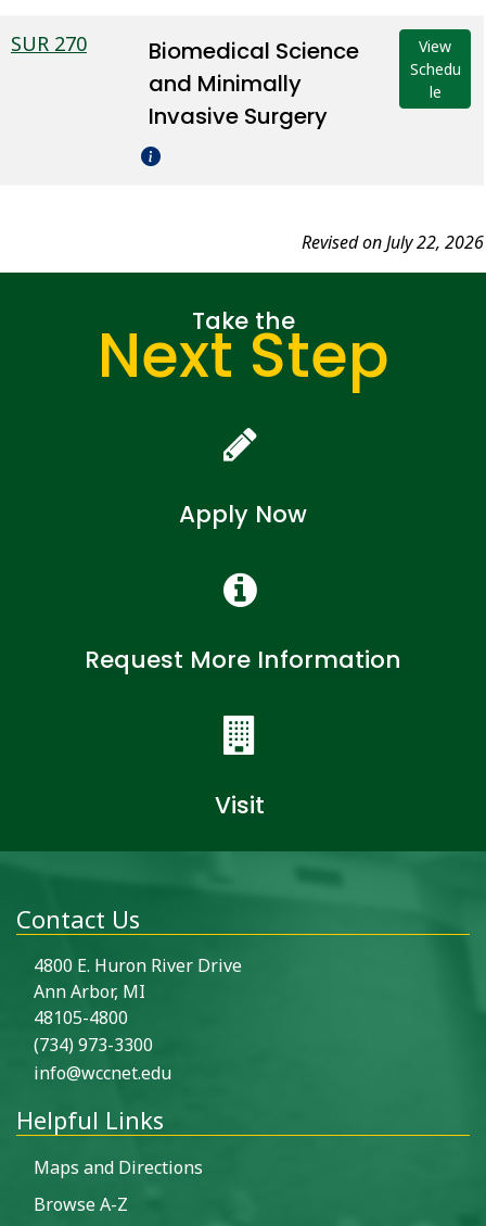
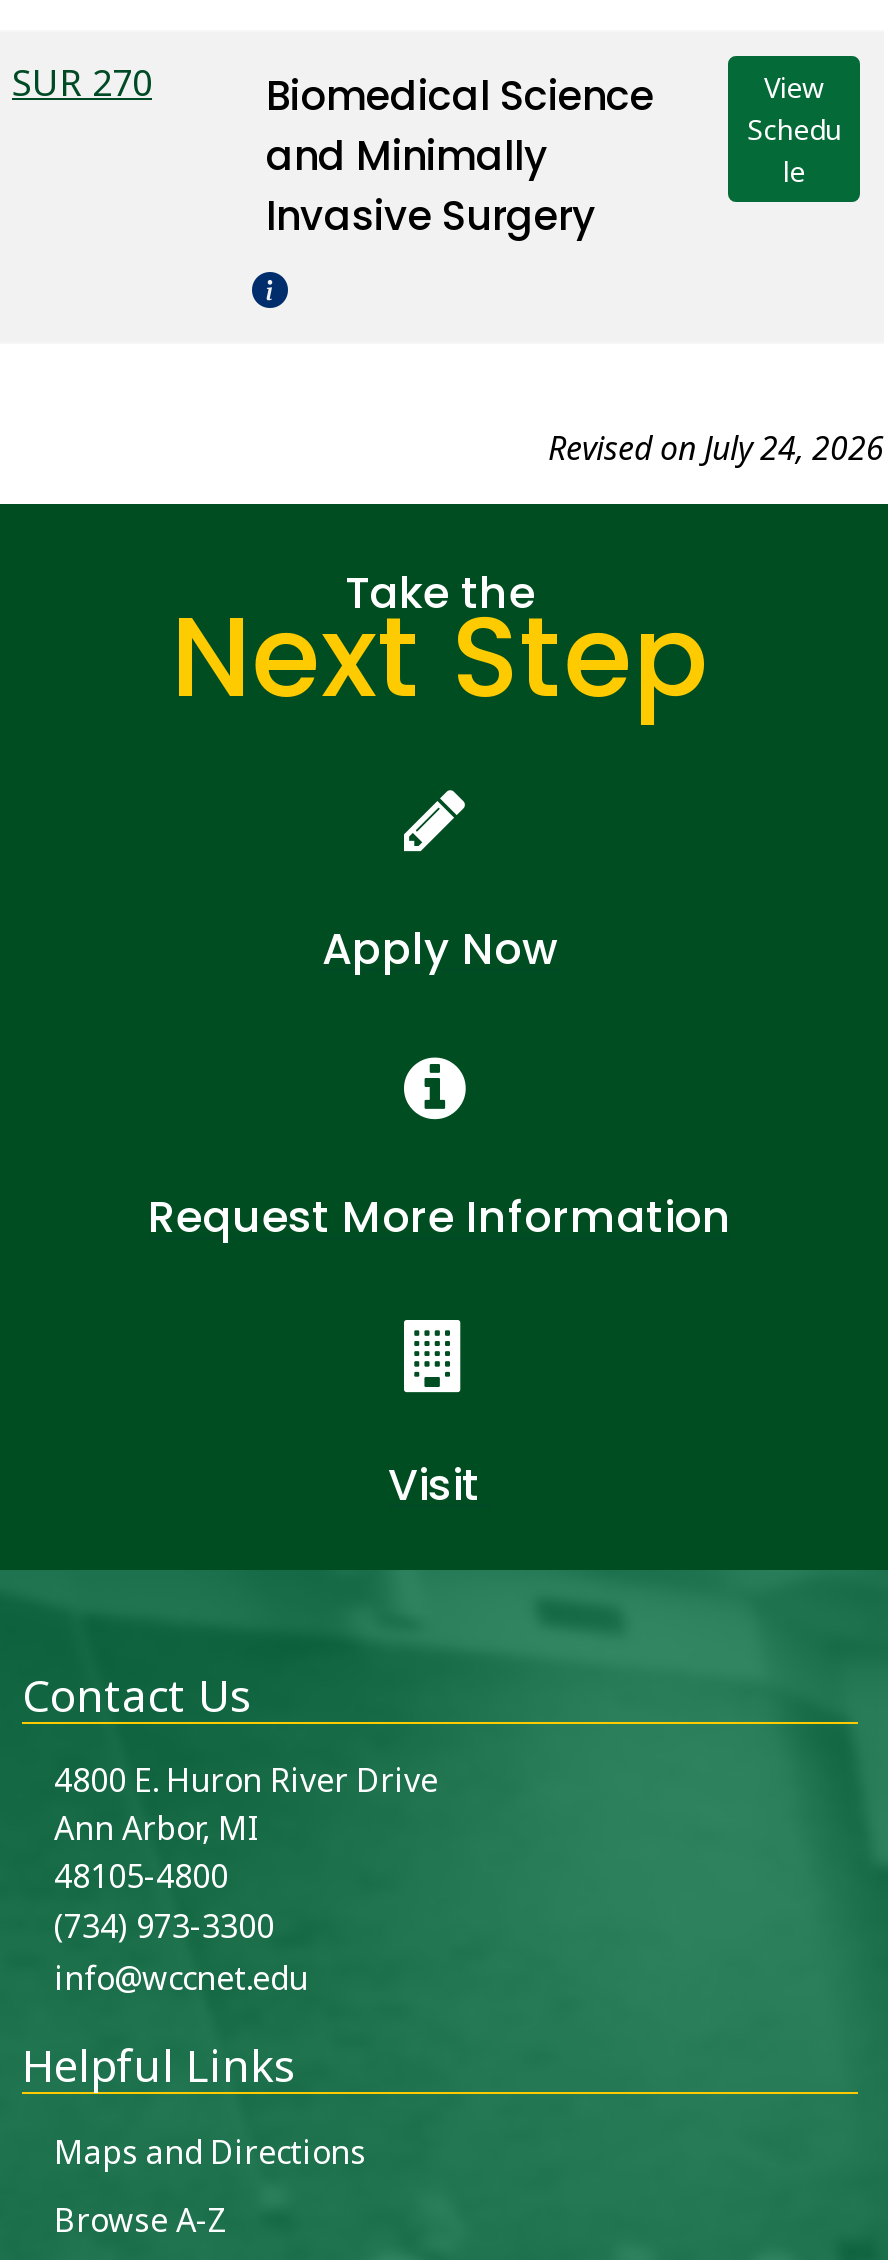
[302,230,484,254] Revised on July 22, 2026 -> [548,426,884,470] Revised on July 24, 2026

